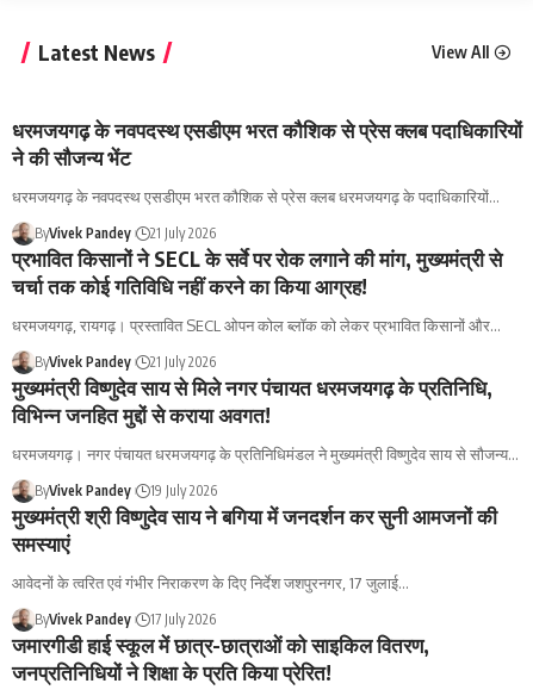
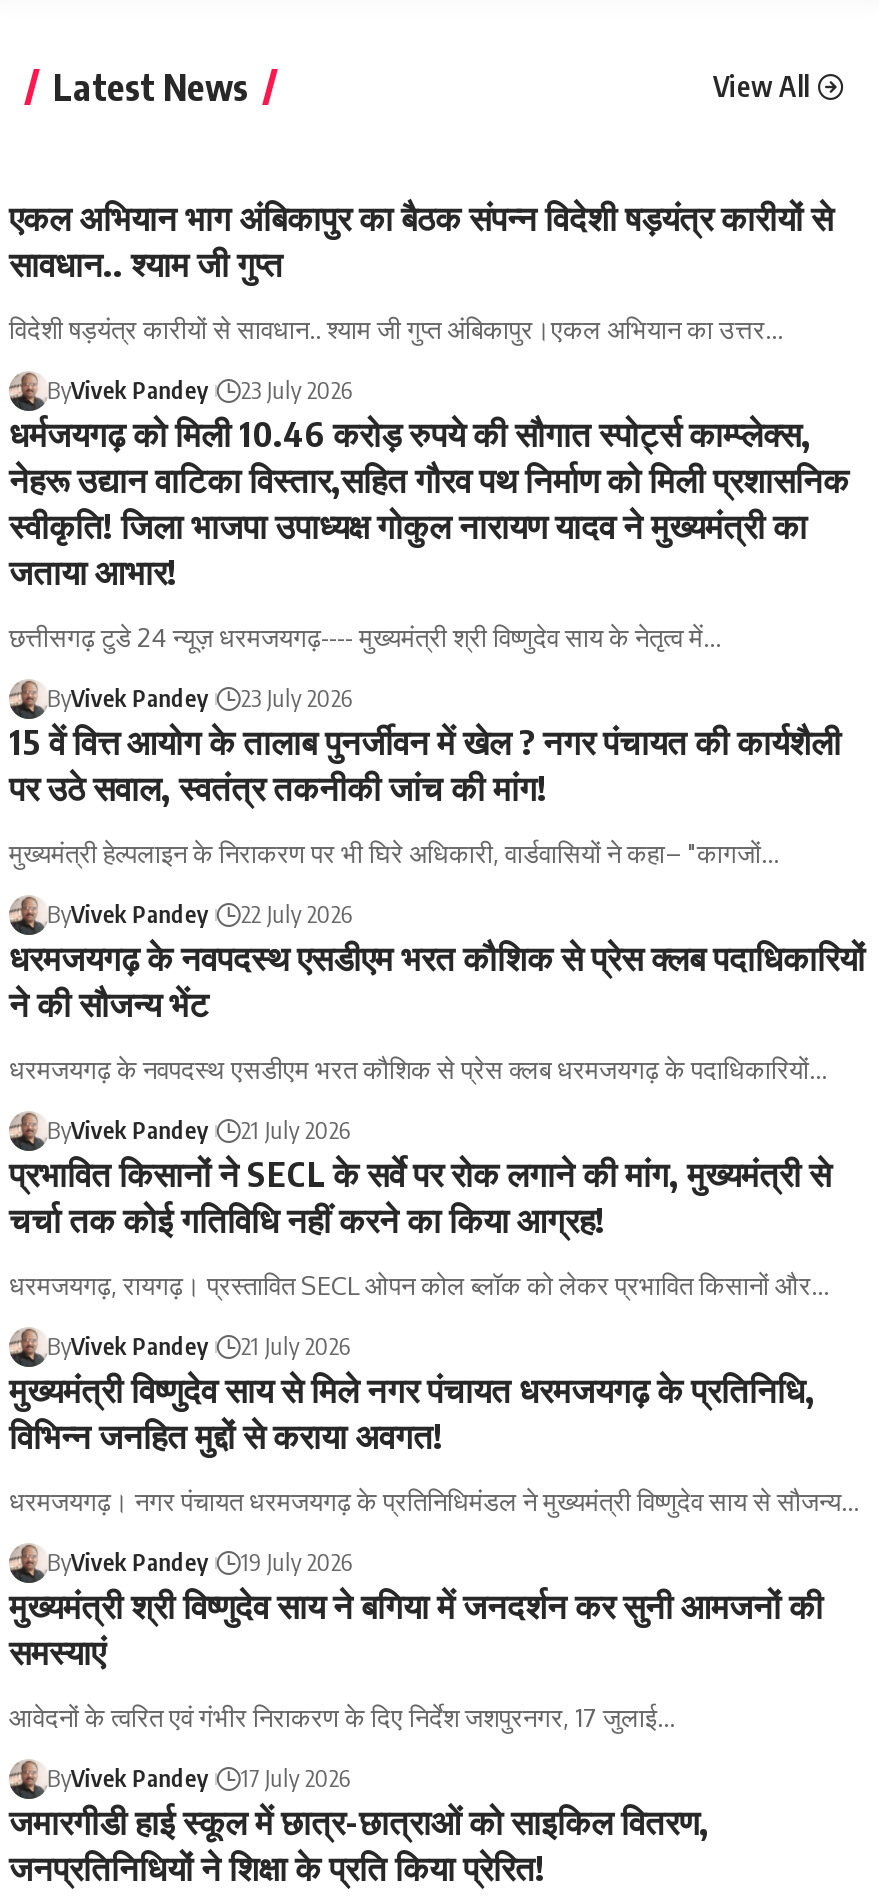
none -> [9,195,849,929] एकल अभियान भाग अंबिकापुर का बैठक संपन्न विदेशी षड़यंत्र कारीयों से | सावधान.. श्याम जी गुप्त | विदेशी षड़यंत्र कारीयों से सावधान.. श्याम जी गुप्त अंबिकापुर।एकल अभियान का उत्तर… | ByVivek Pandey | 23 July 2026 | धर्मजयगढ़ को मिली 10.46 करोड़ रुपये की सौगात स्पोर्ट्स काम्प्लेक्स, | नेहरू उद्यान वाटिका विस्तार,सहित गौरव पथ निर्माण को मिली प्रशासनिक | स्वीकृति! जिला भाजपा उपाध्यक्ष गोकुल नारायण यादव ने मुख्यमंत्री का | जताया आभार! | छत्तीसगढ़ टुडे 24 न्यूज़ धरमजयगढ़---- मुख्यमंत्री श्री विष्णुदेव साय के नेतृत्व में… | ByVivek Pandey | 23 July 2026 | 15 वें वित्त आयोग के तालाब पुनर्जीवन में खेल ? नगर पंचायत की कार्यशैली | पर उठे सवाल, स्वतंत्र तकनीकी जांच की मांग! | मुख्यमंत्री हेल्पलाइन के निराकरण पर भी घिरे अधिकारी, वार्डवासियों ने कहा– "कागजों… | ByVivek Pandey | 22 July 2026

